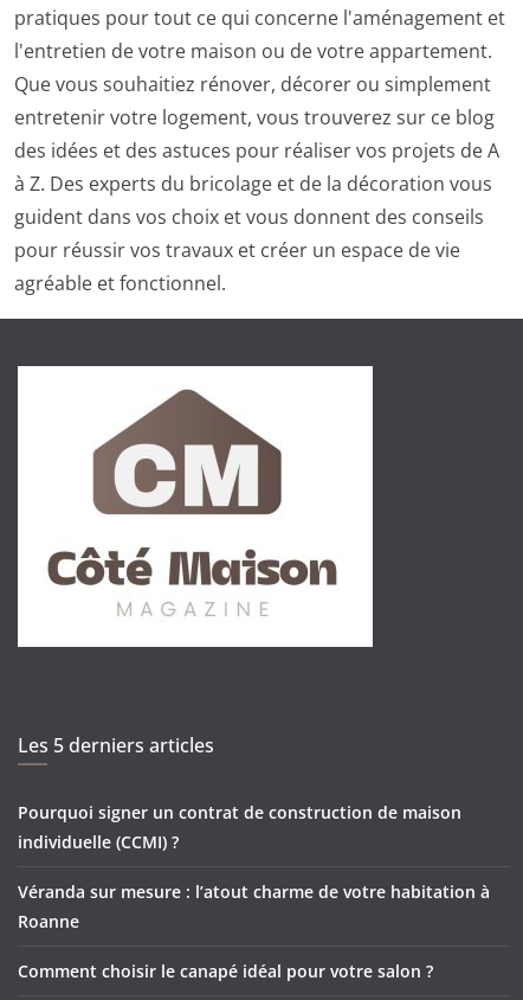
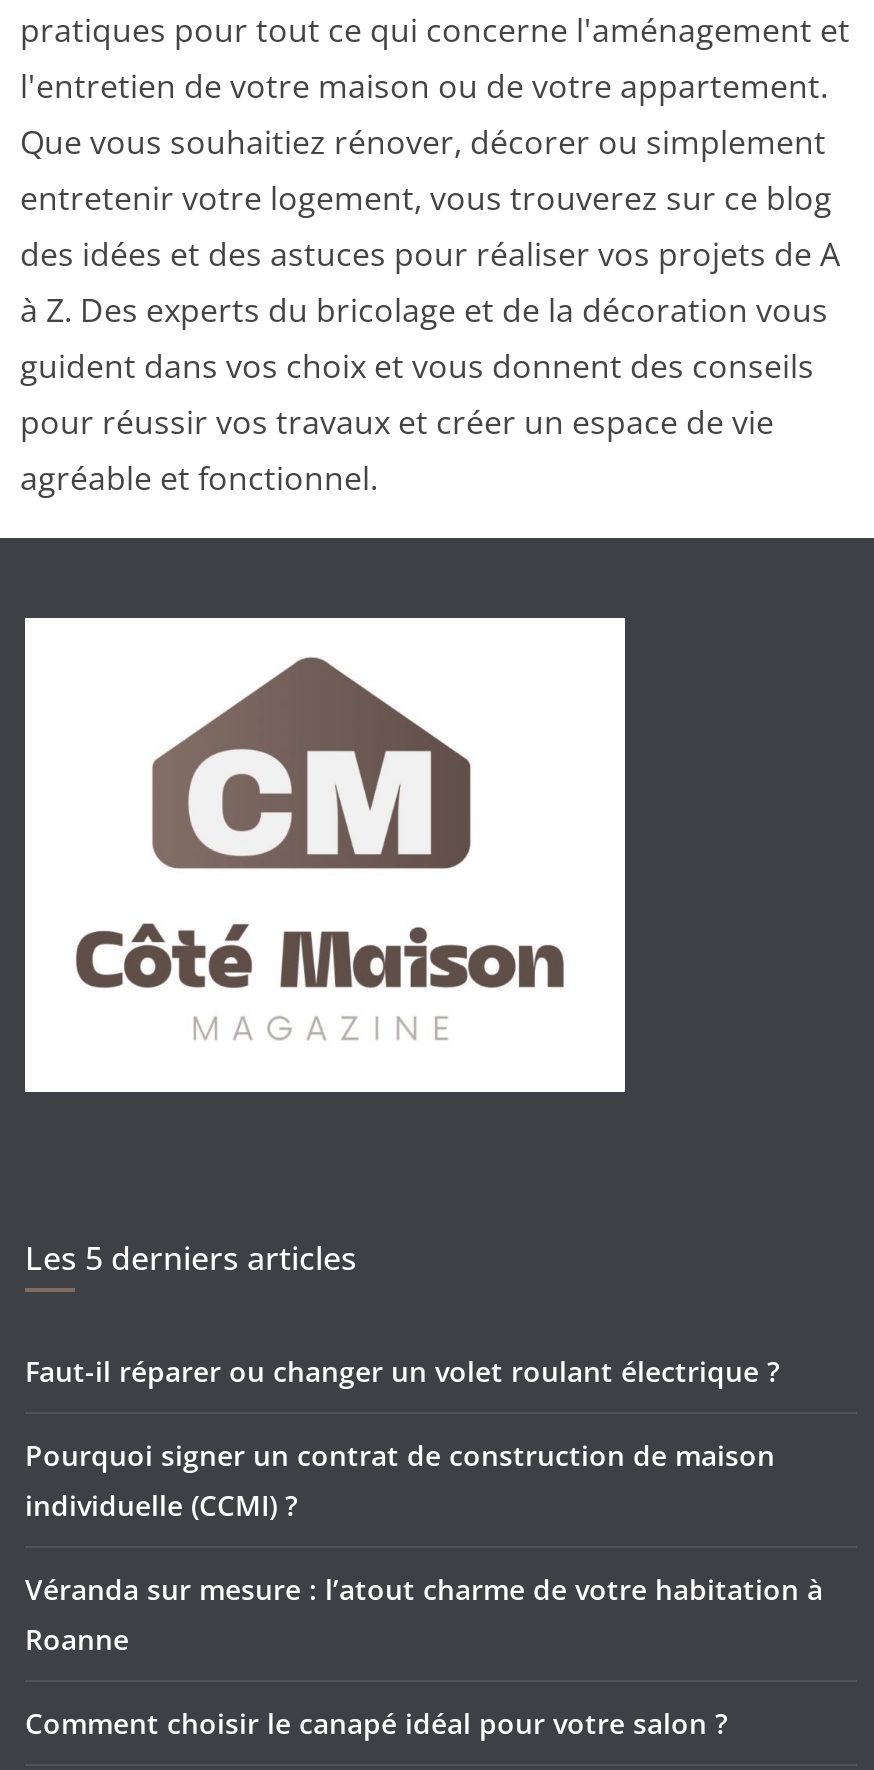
none -> [25,1352,779,1390] Faut-il réparer ou changer un volet roulant électrique ?

